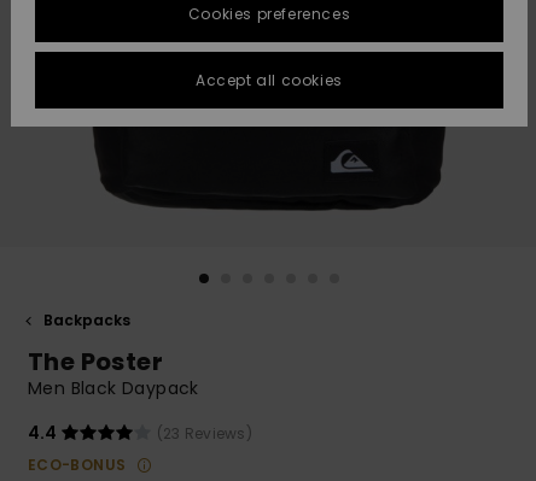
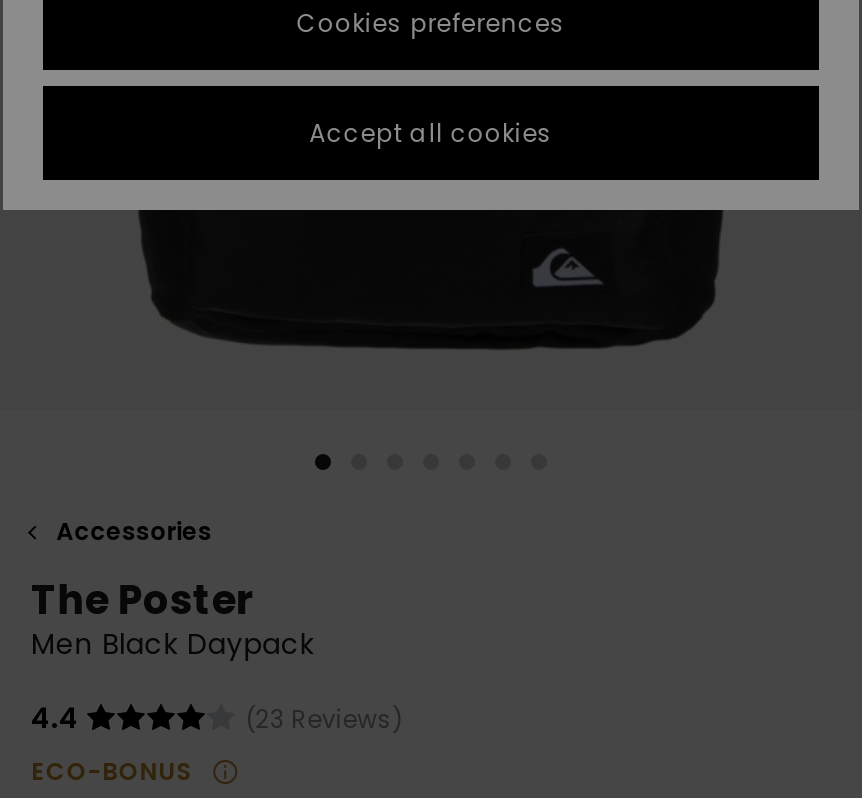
[43,310,130,331] Backpacks -> [56,515,212,549] Accessories

